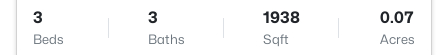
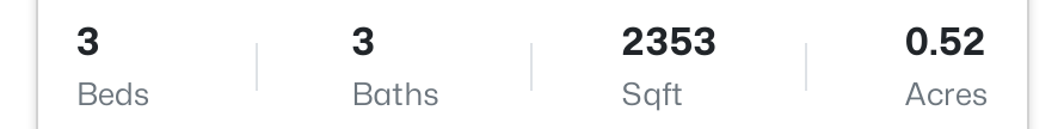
[263,8,300,27] 1938 -> [622,19,717,64] 2353
[380,8,414,27] 0.07 -> [905,19,986,64] 0.52

